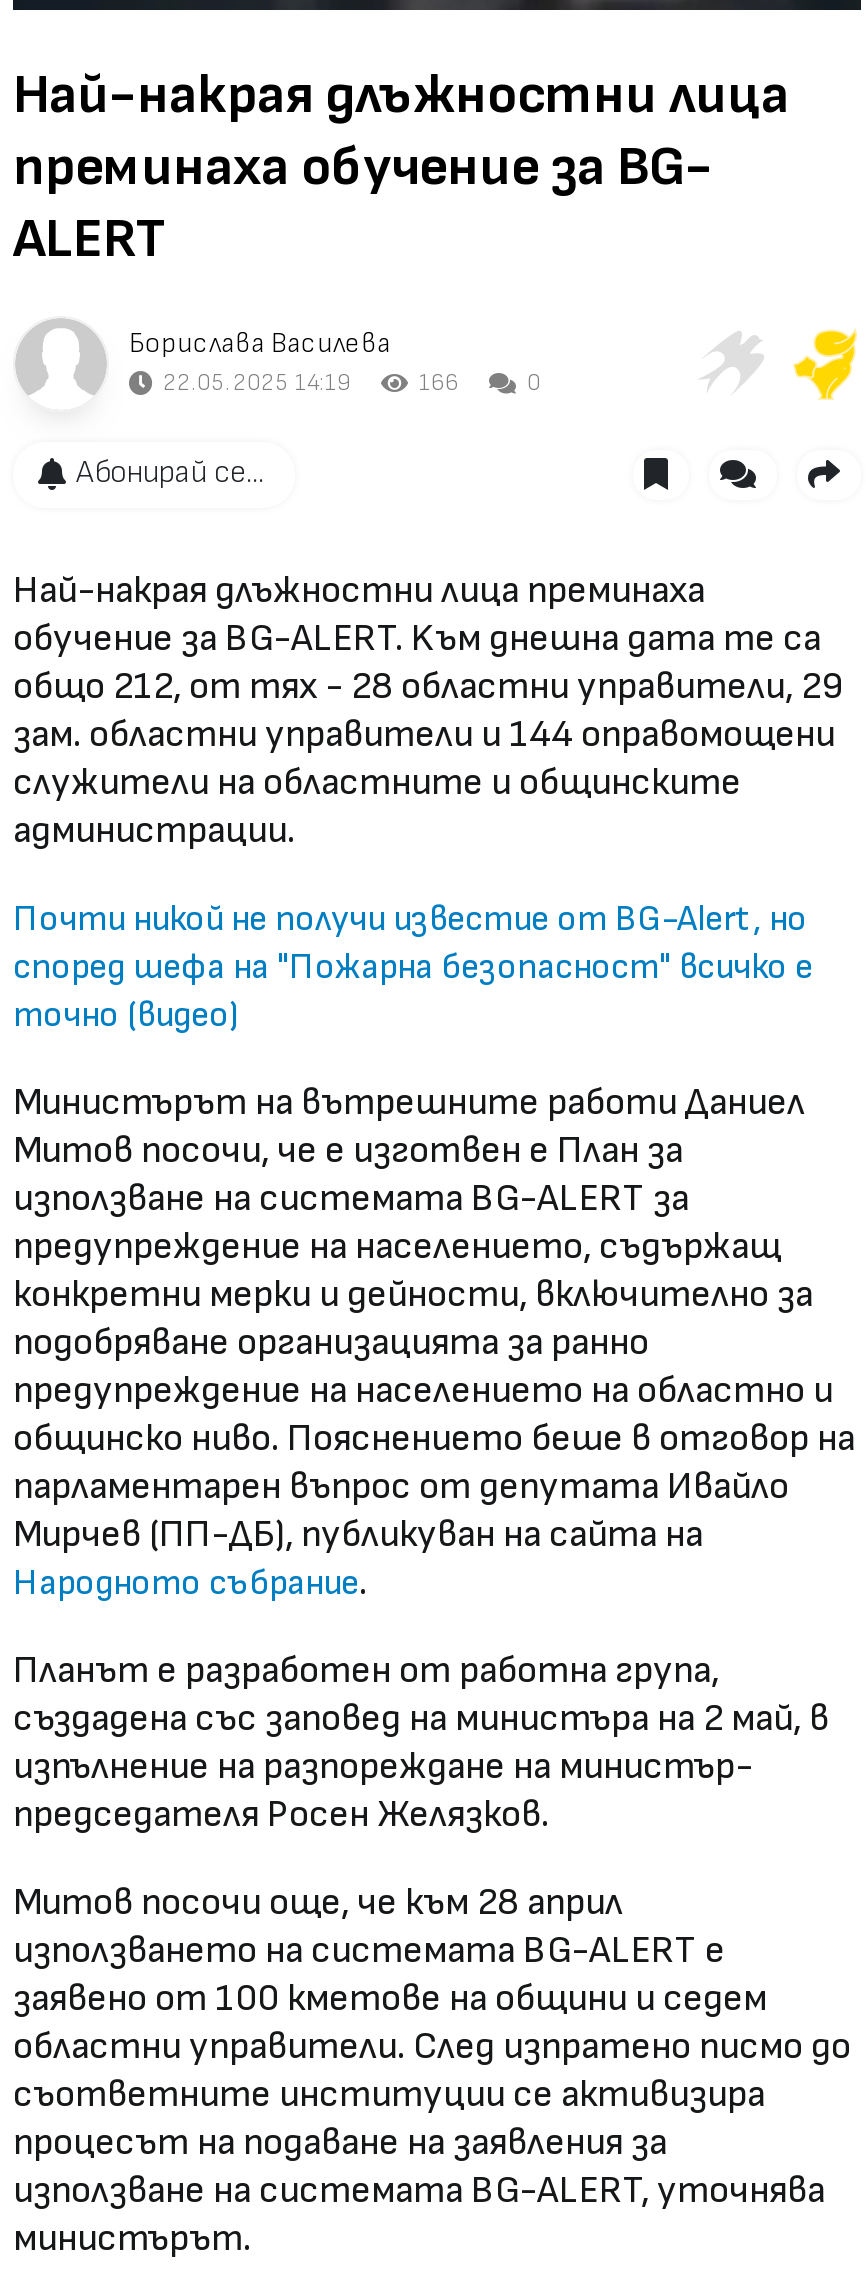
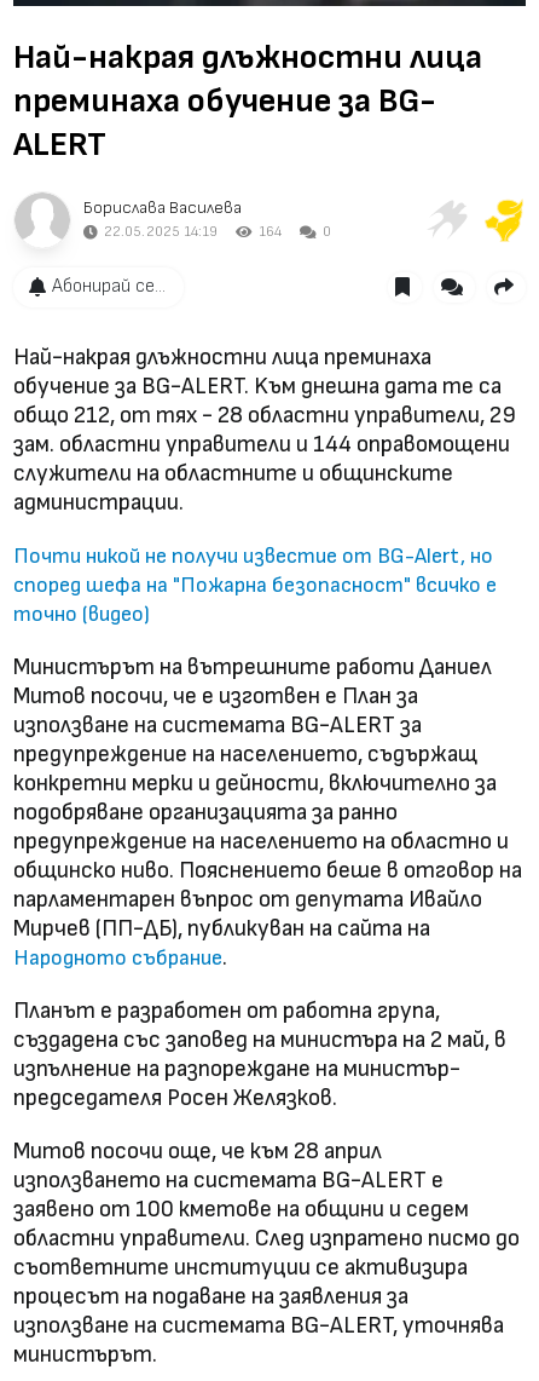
[419,367,459,397] 166 -> [259,222,282,240] 164

